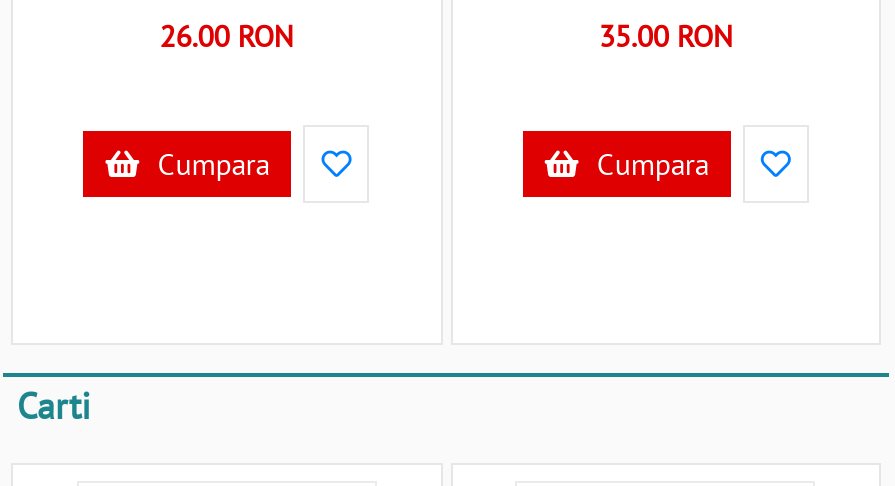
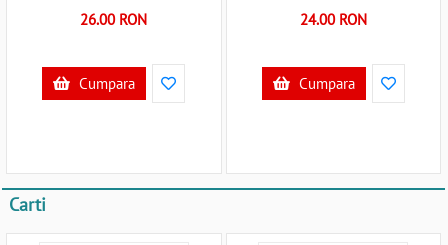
[599,17,733,55] 35.00 RON -> [300,10,367,29] 24.00 RON

